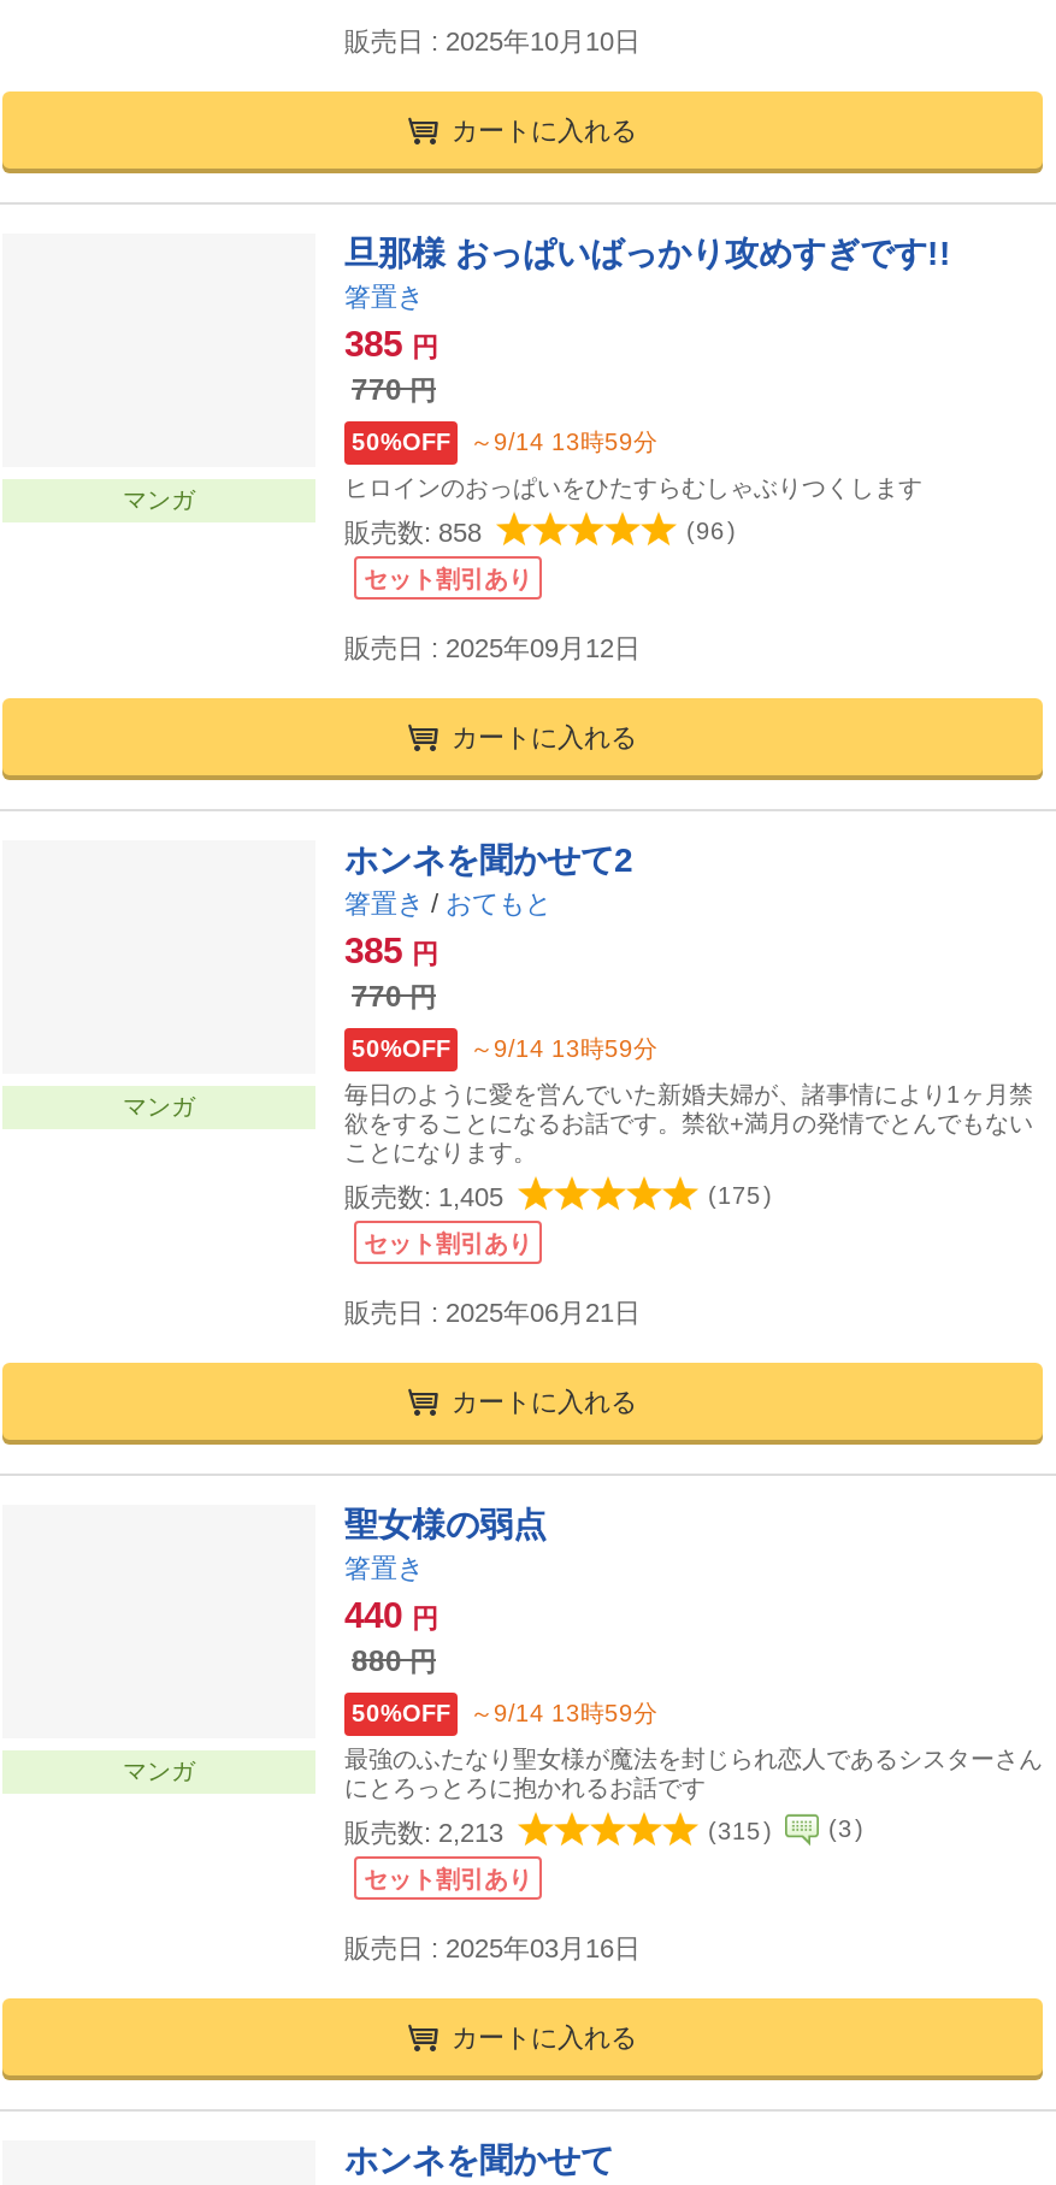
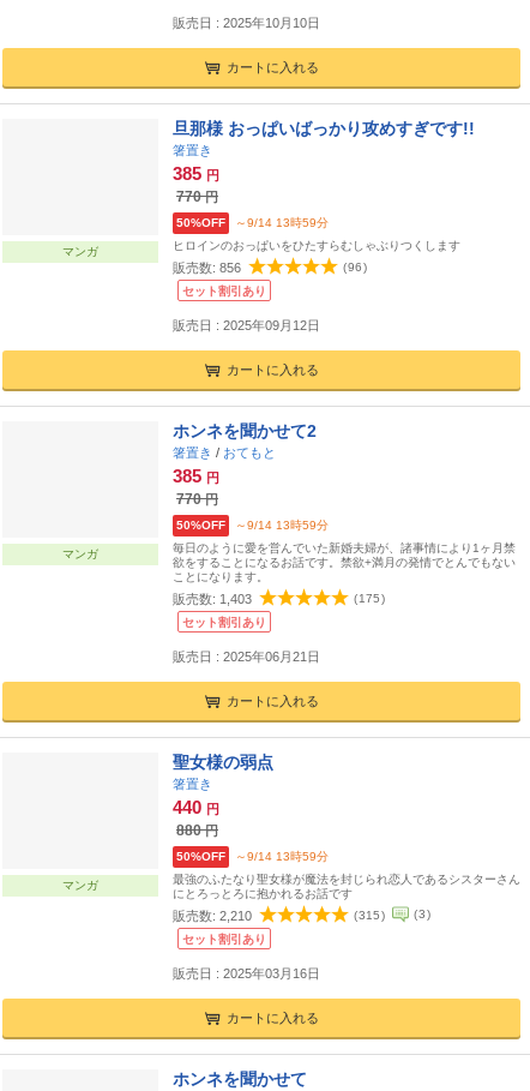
[344,518,482,547] 販売数: 858 -> [173,260,241,274] 販売数: 856
[344,1182,503,1211] 販売数: 1,405 -> [173,591,252,606] 販売数: 1,403
[344,1818,503,1847] 販売数: 2,213 -> [173,908,252,922] 販売数: 2,210

